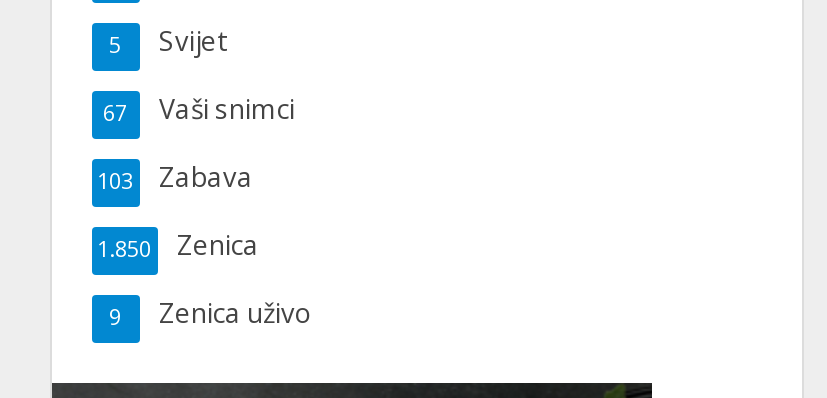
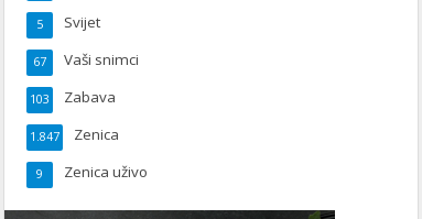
[97,227,259,263] 1.850 Zenica -> [29,125,118,144] 1.847 Zenica

